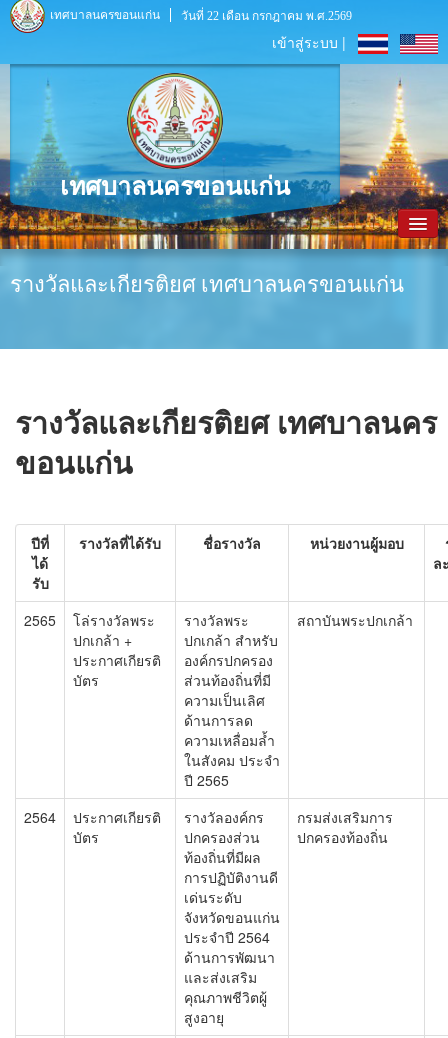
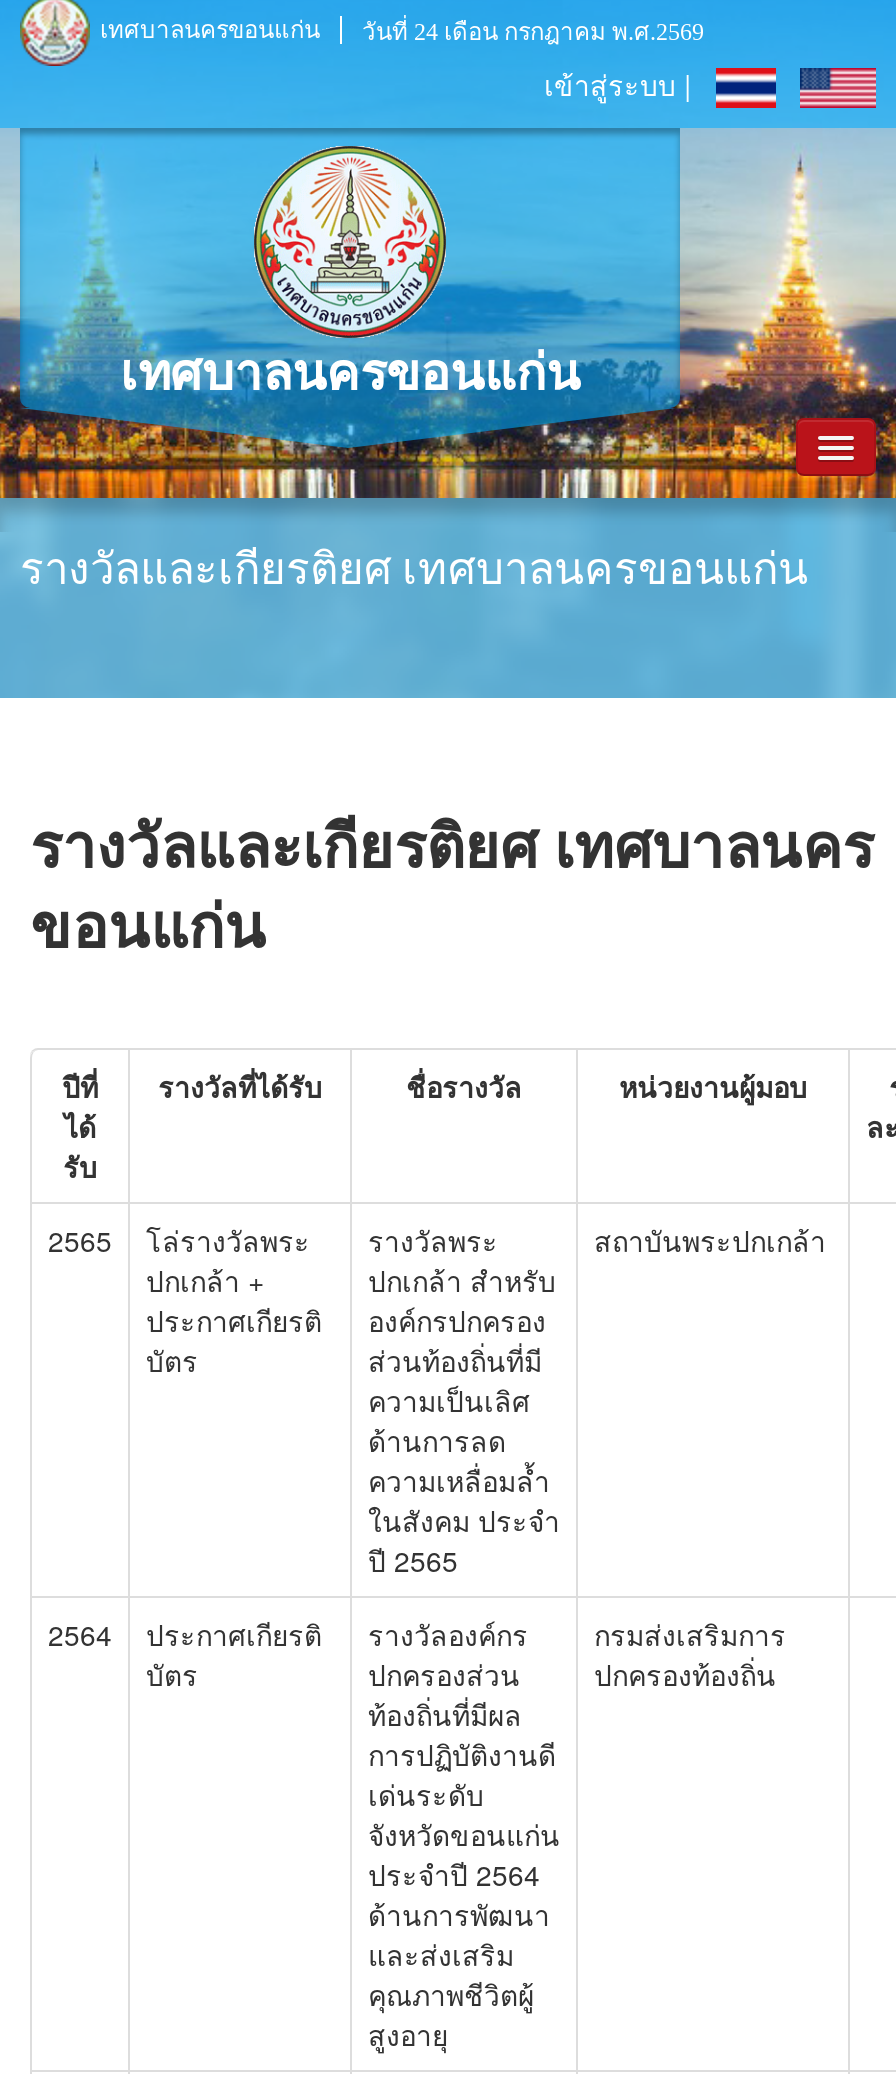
[181,9,352,23] วันที่ 22 เดือน กรกฎาคม พ.ศ.2569 -> [362,18,704,46] วันที่ 24 เดือน กรกฎาคม พ.ศ.2569

